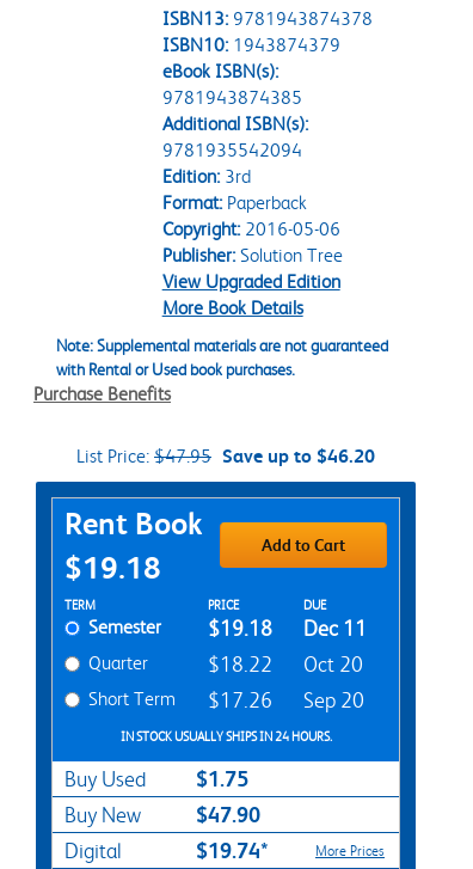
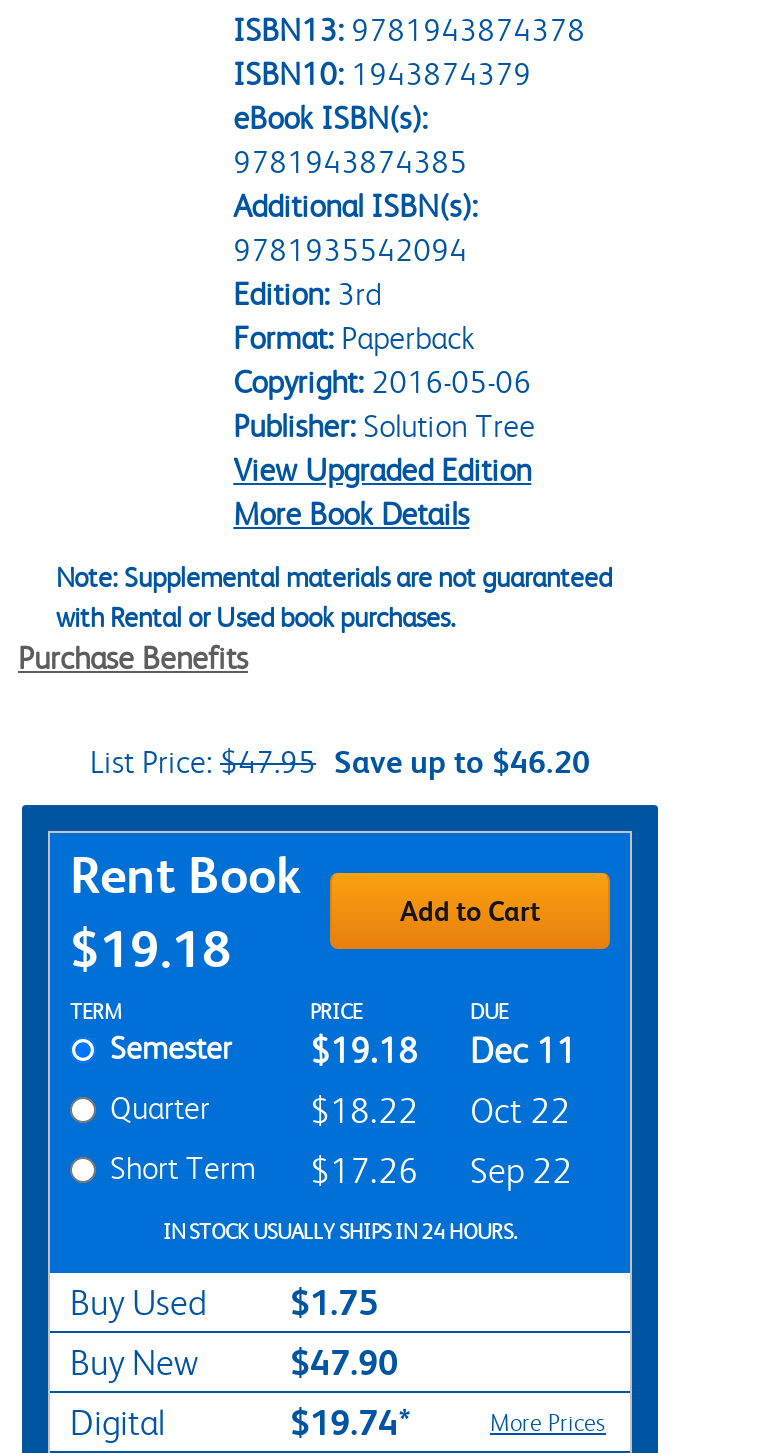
[208,652,363,676] $18.22 Oct 20 -> [310,1091,570,1131] $18.22 Oct 22
[88,687,364,712] Short Term $17.26 Sep 20 -> [110,1149,572,1191] Short Term $17.26 Sep 22

